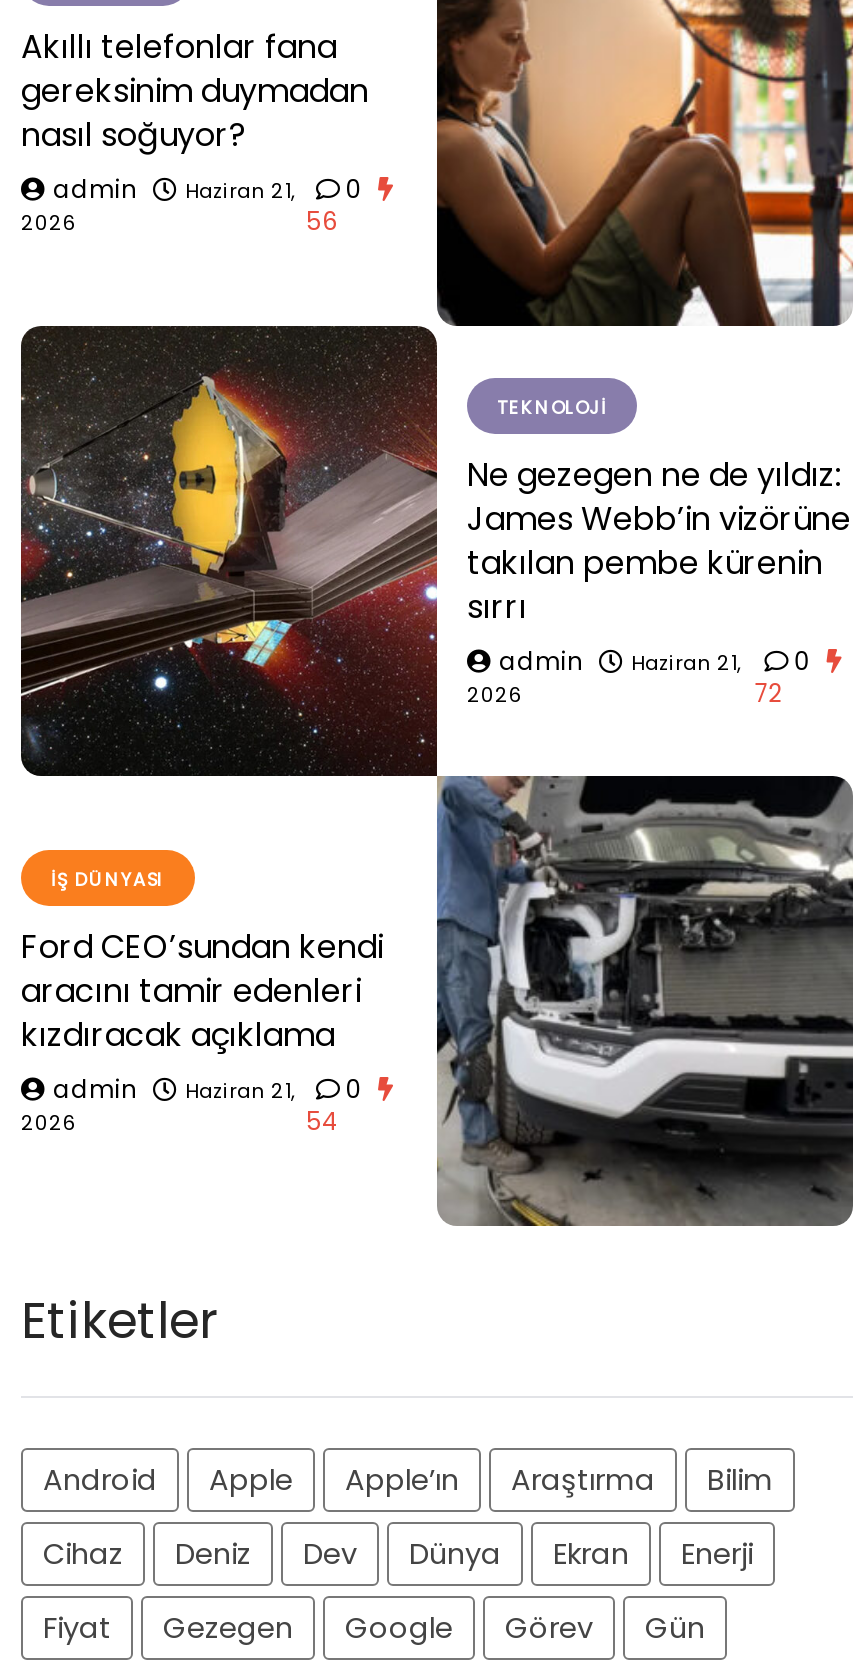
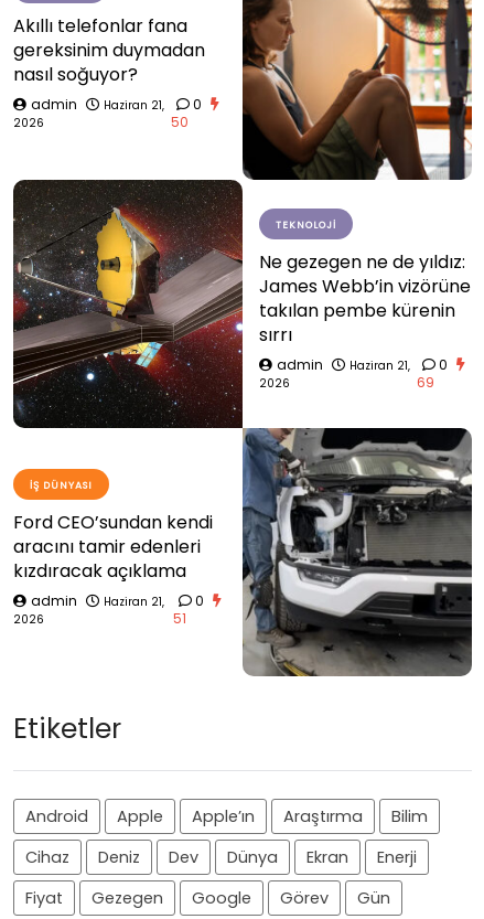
[306,203,338,237] 56 -> [170,112,188,131] 50
[754,675,782,709] 72 -> [416,372,434,391] 69
[306,1103,338,1137] 54 -> [173,609,186,627] 51

